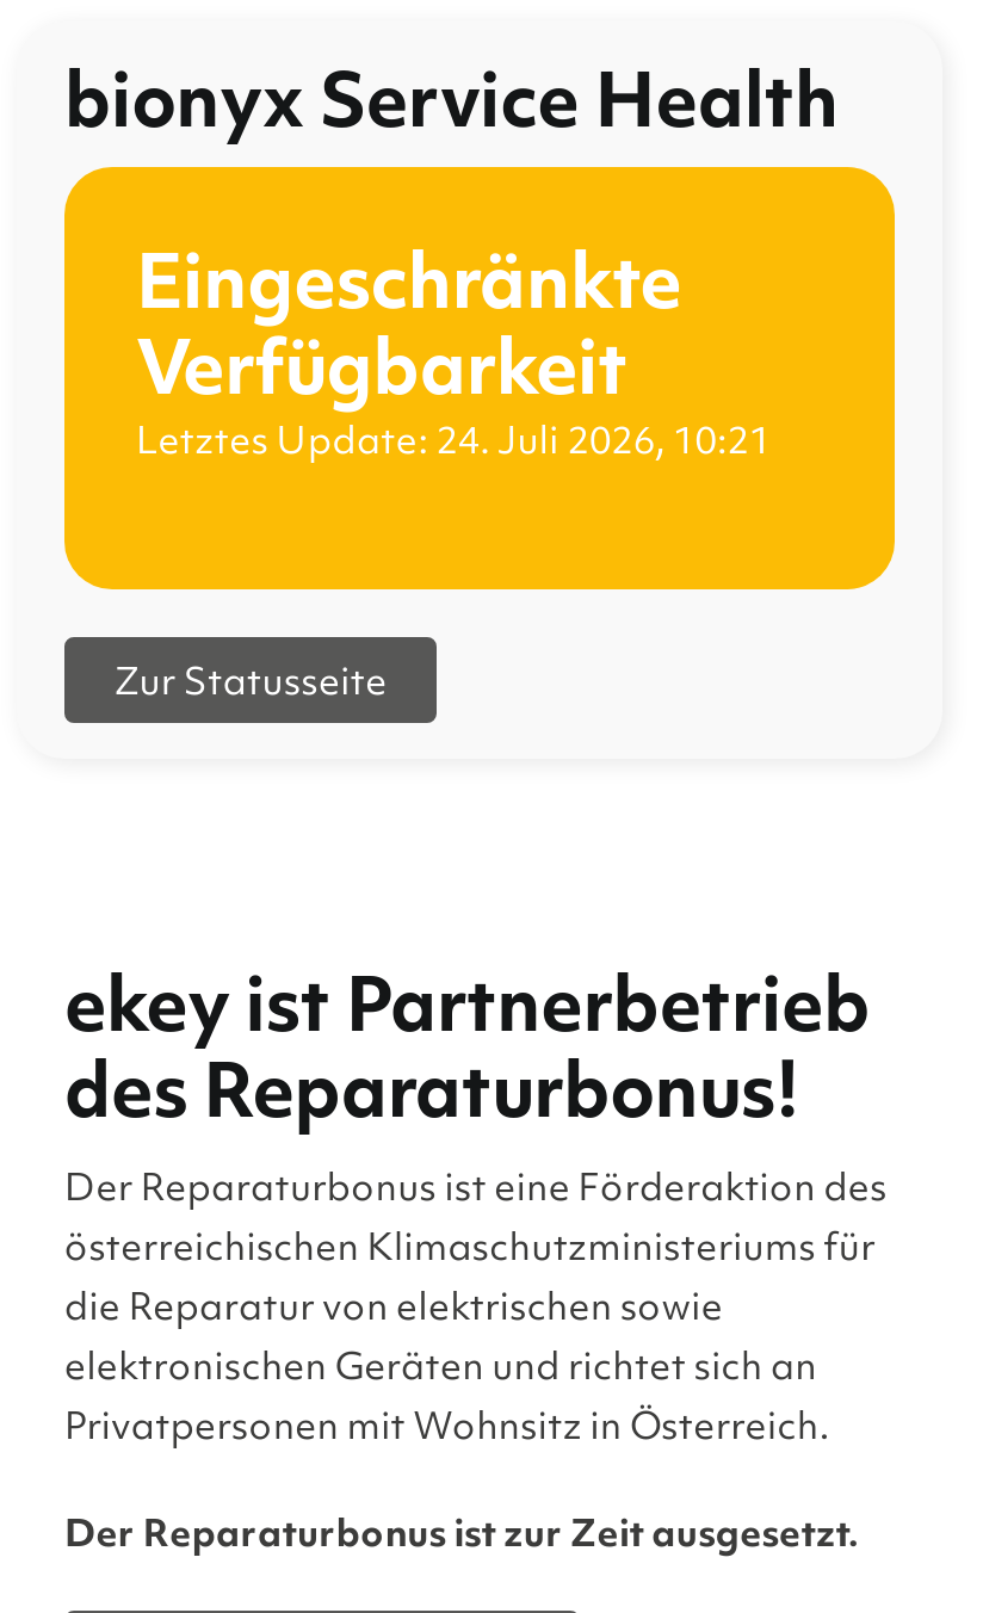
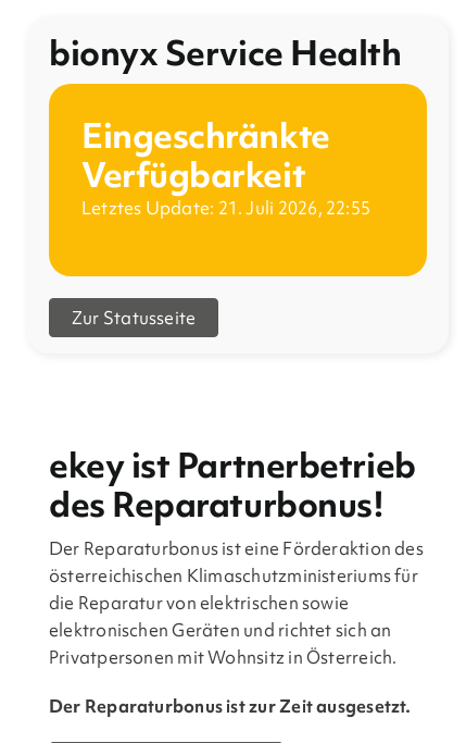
[136,413,771,465] Letztes Update: 24. Juli 2026, 10:21 -> [81,196,371,220] Letztes Update: 21. Juli 2026, 22:55

